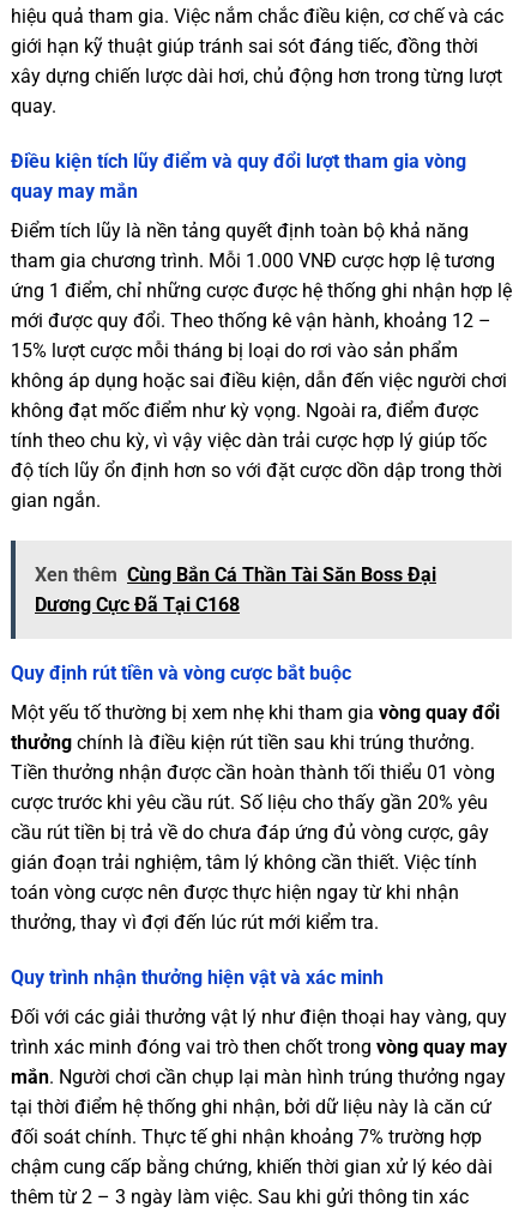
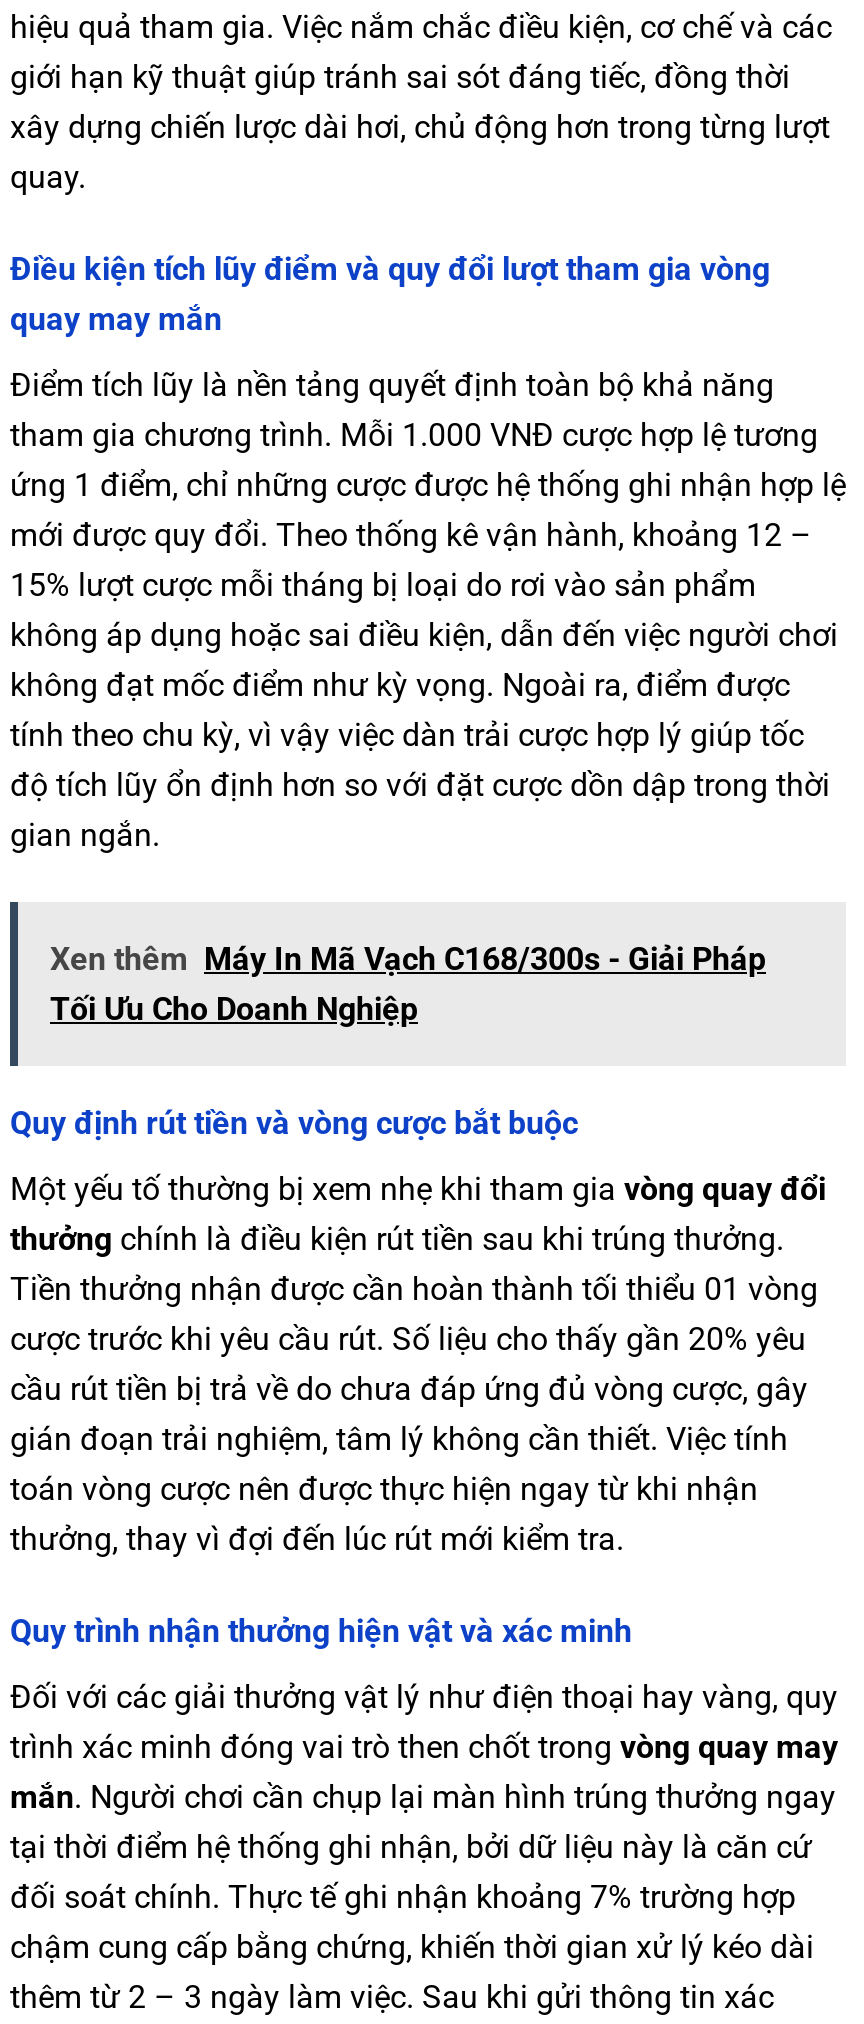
[35,563,436,616] Xen thêm Cùng Bắn Cá Thần Tài Săn Boss Đại | Dương Cực Đã Tại C168 -> [50,940,766,1028] Xen thêm Máy In Mã Vạch C168/300s - Giải Pháp | Tối Ưu Cho Doanh Nghiệp

